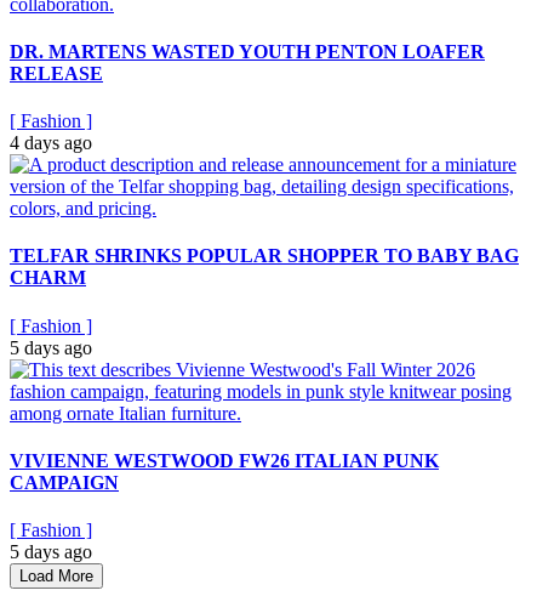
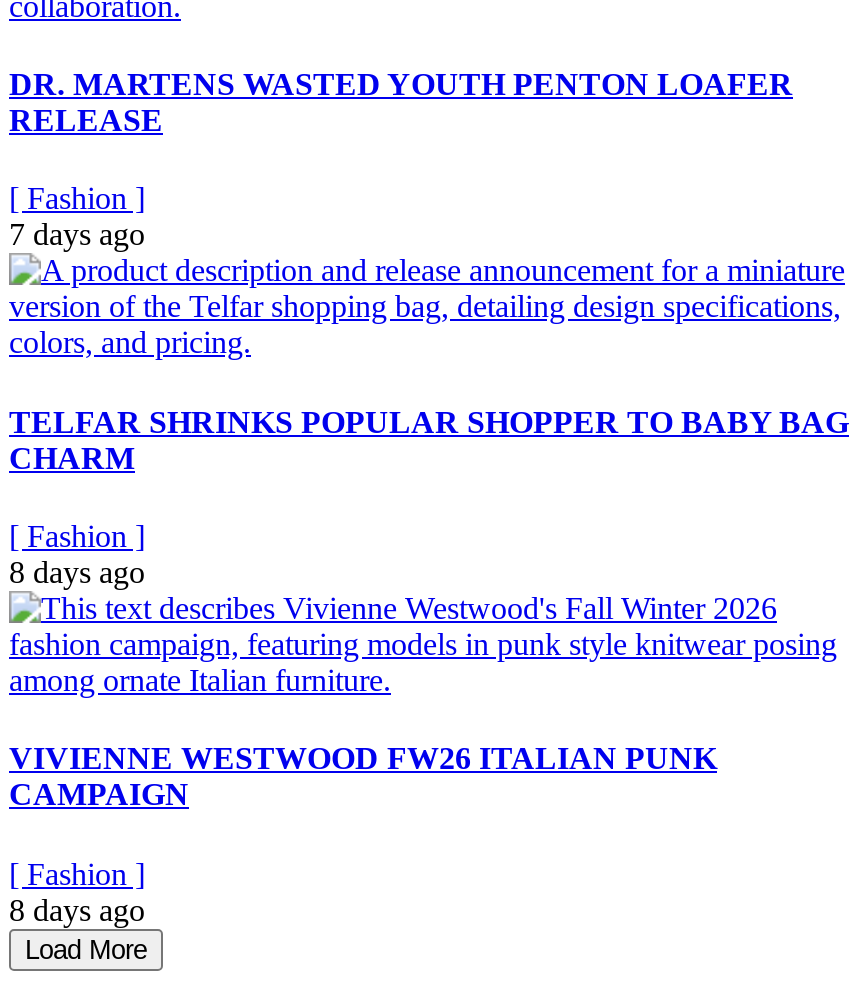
[10,133,92,153] 4 days ago -> [9,218,145,252] 7 days ago
[10,337,92,358] 5 days ago -> [9,555,145,589] 8 days ago
[10,542,92,562] 5 days ago -> [9,892,145,926] 8 days ago

